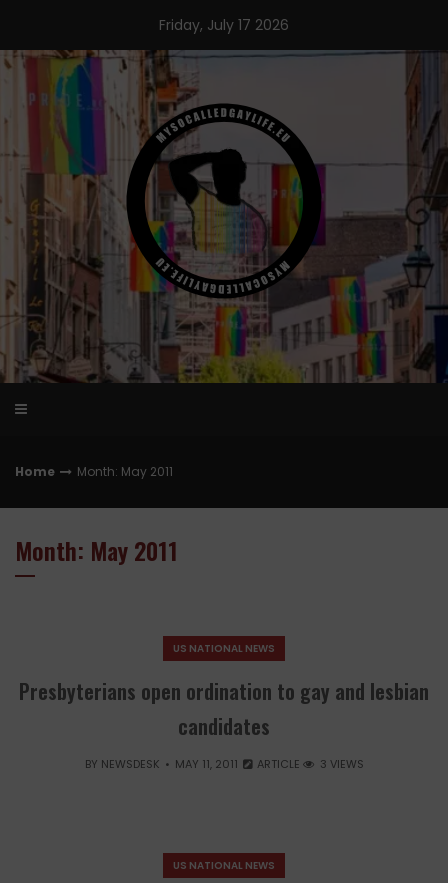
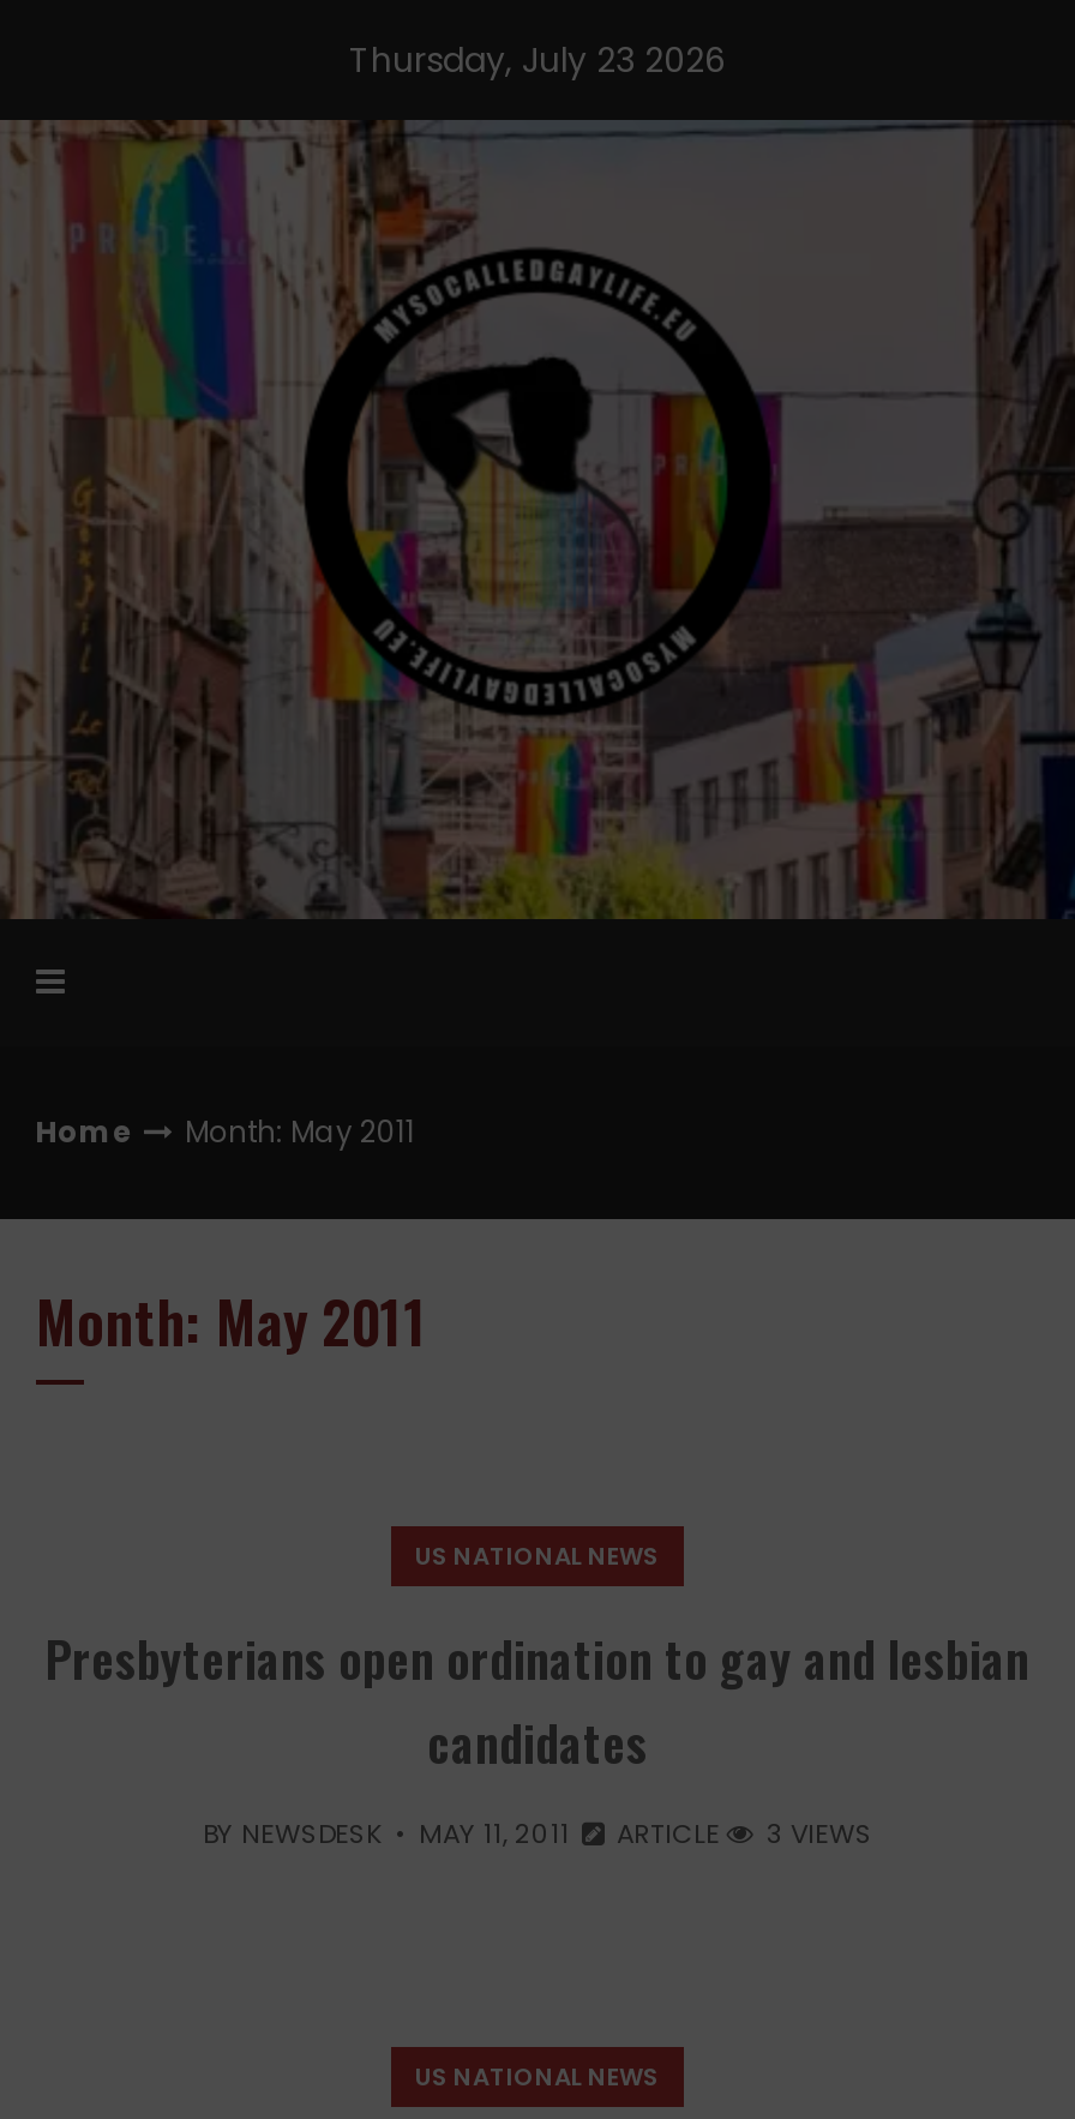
[159,15,289,35] Friday, July 17 2026 -> [349,36,726,84] Thursday, July 23 2026

